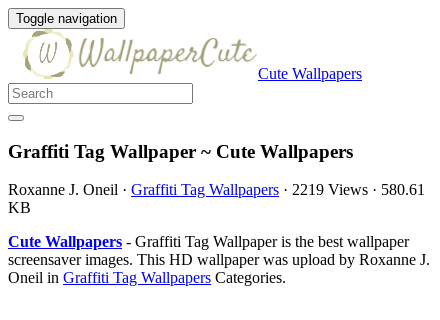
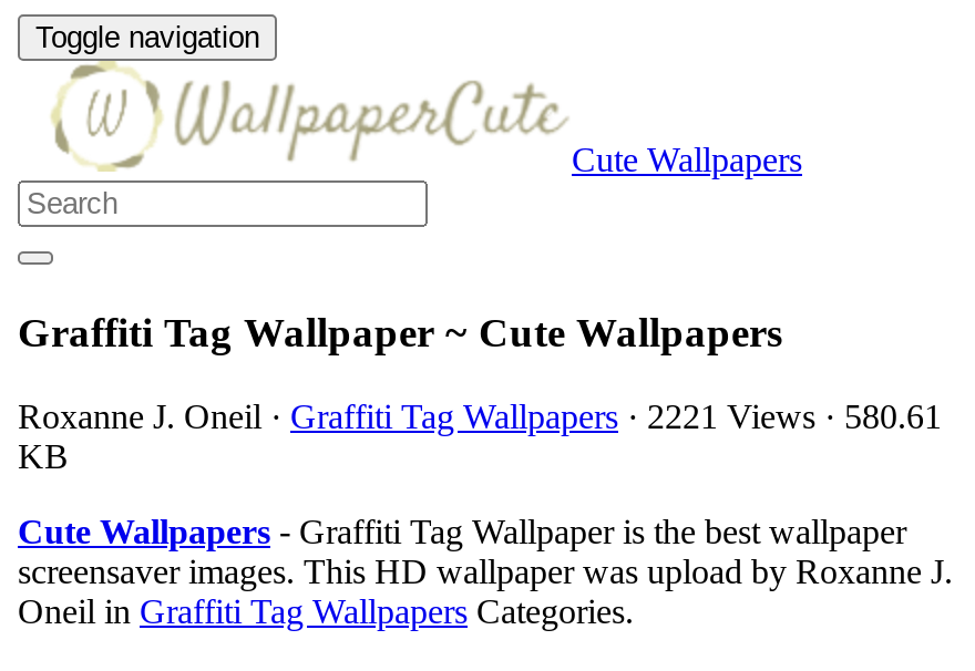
[8,181,425,198] Roxanne J. Oneil · Graffiti Tag Wallpapers · 2219 Views · 580.61 -> [18,398,942,436] Roxanne J. Oneil · Graffiti Tag Wallpapers · 2221 Views · 580.61

